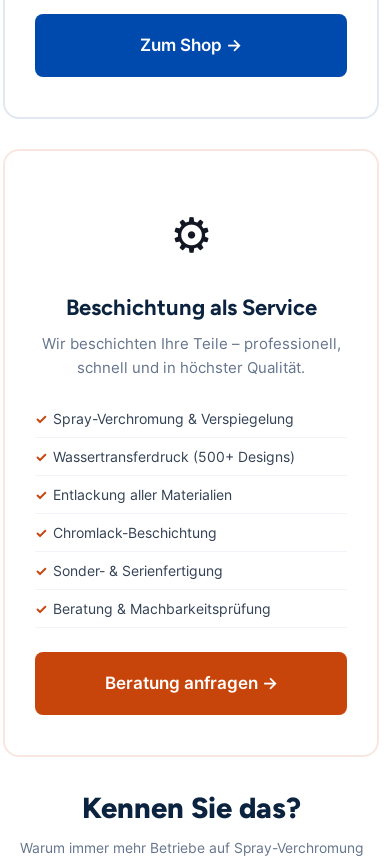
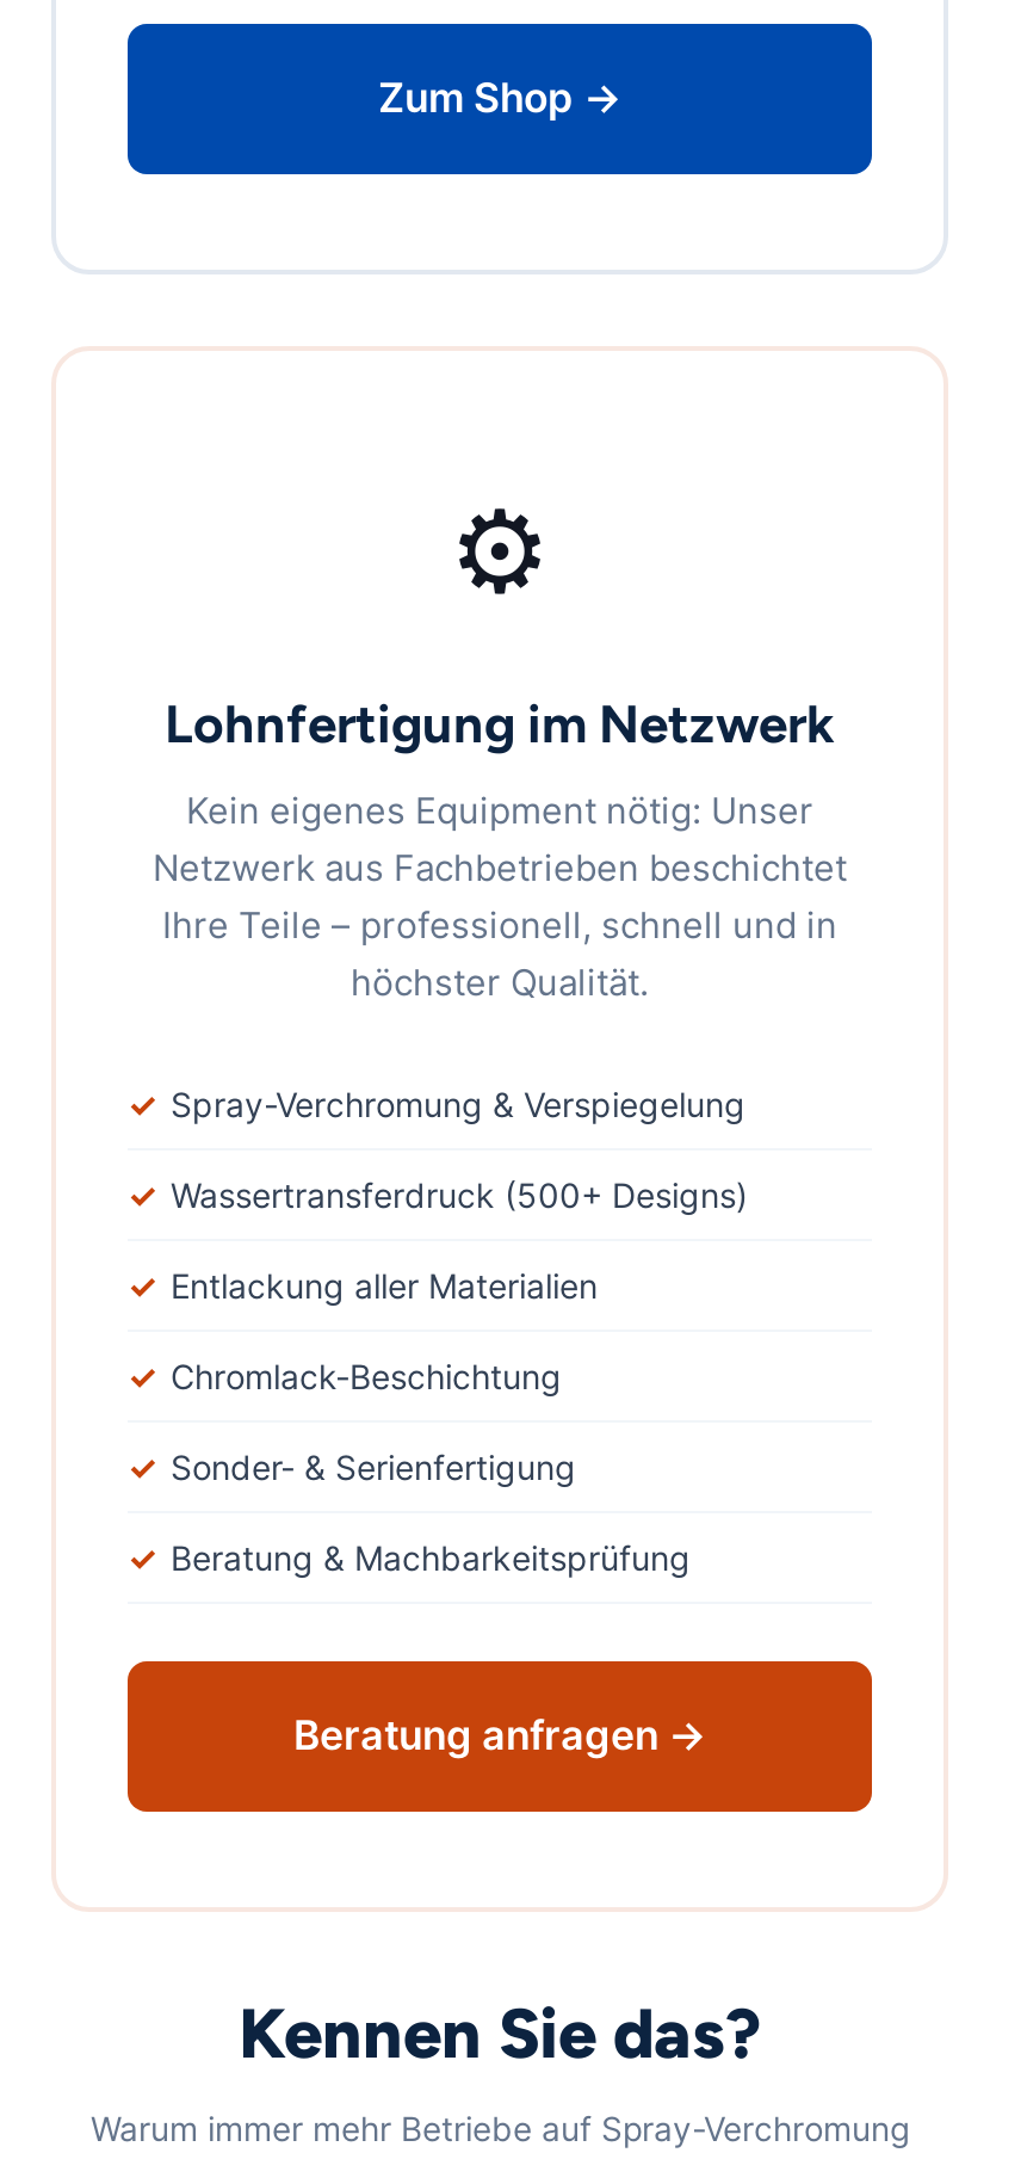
[65,294,316,321] Beschichtung als Service -> [165,692,835,757] Lohnfertigung im Netzwerk
[41,334,340,377] Wir beschichten Ihre Teile – professionell, | schnell und in höchster Qualität. -> [153,788,847,1005] Kein eigenes Equipment nötig: Unser | Netzwerk aus Fachbetrieben beschichtet | Ihre Teile – professionell, schnell und in | höchster Qualität.

